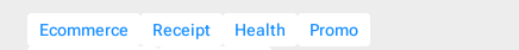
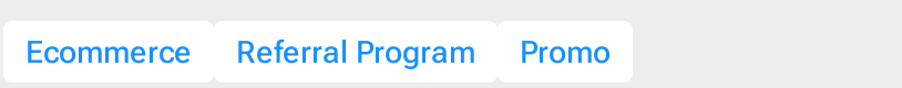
[152,20,286,39] Receipt | Health -> [236,34,475,69] Referral Program

